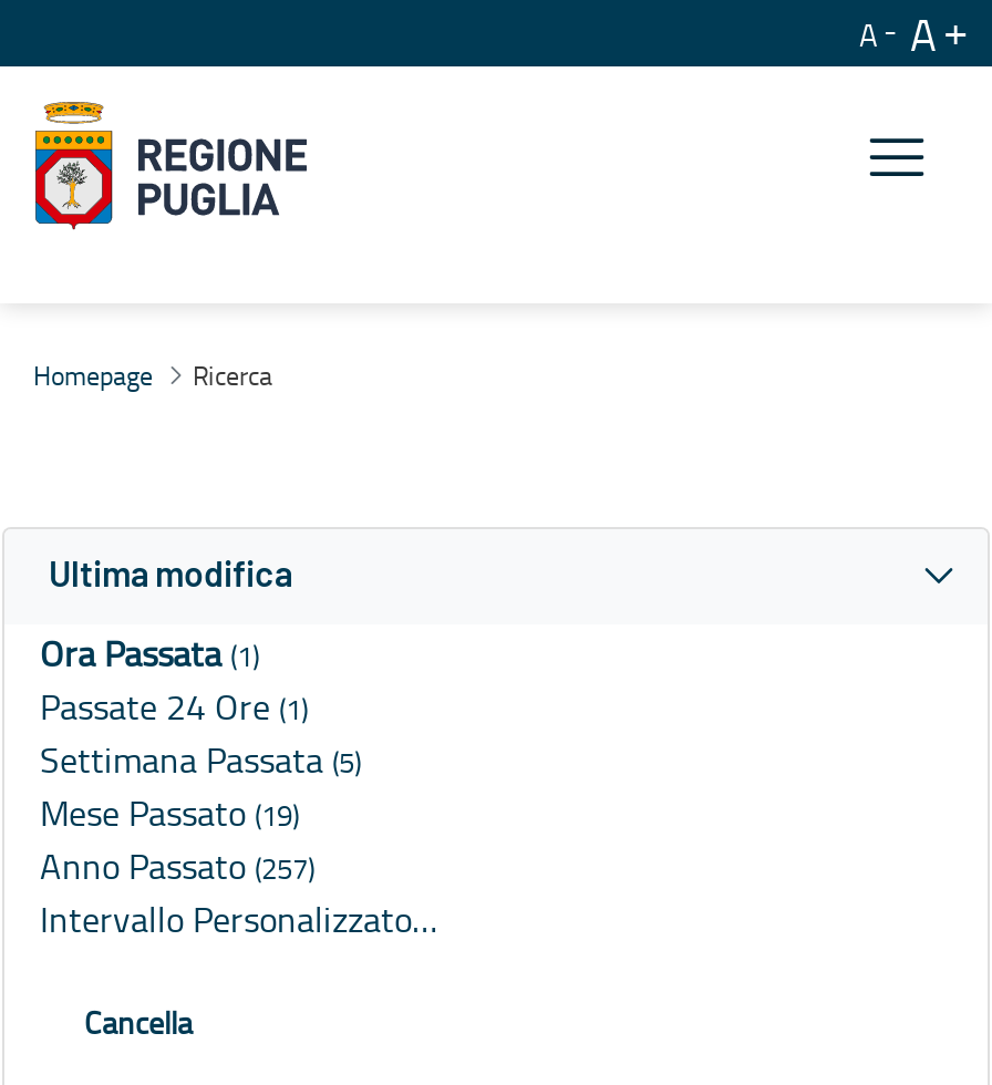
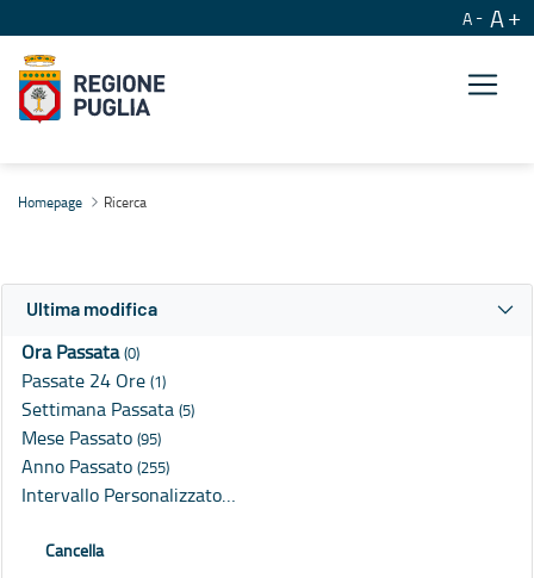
[40,630,259,678] Ora Passata (1) -> [21,339,139,365] Ora Passata (0)
[40,789,299,838] Mese Passato (19) -> [21,425,161,451] Mese Passato (95)
[40,842,314,891] Anno Passato (257) -> [21,453,169,479] Anno Passato (255)

